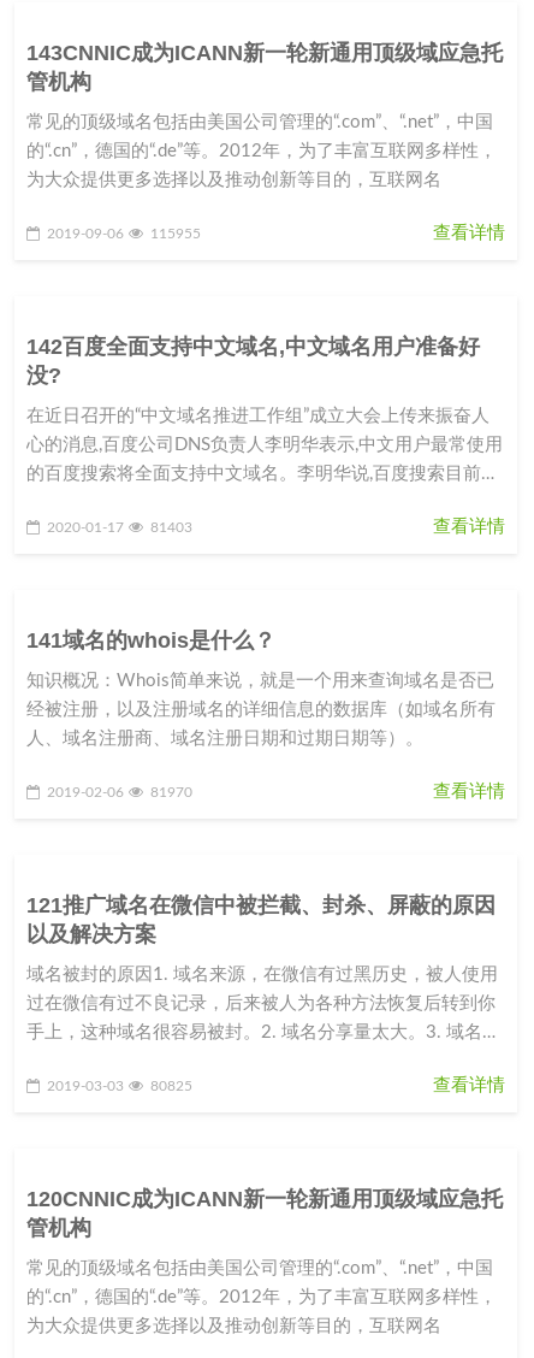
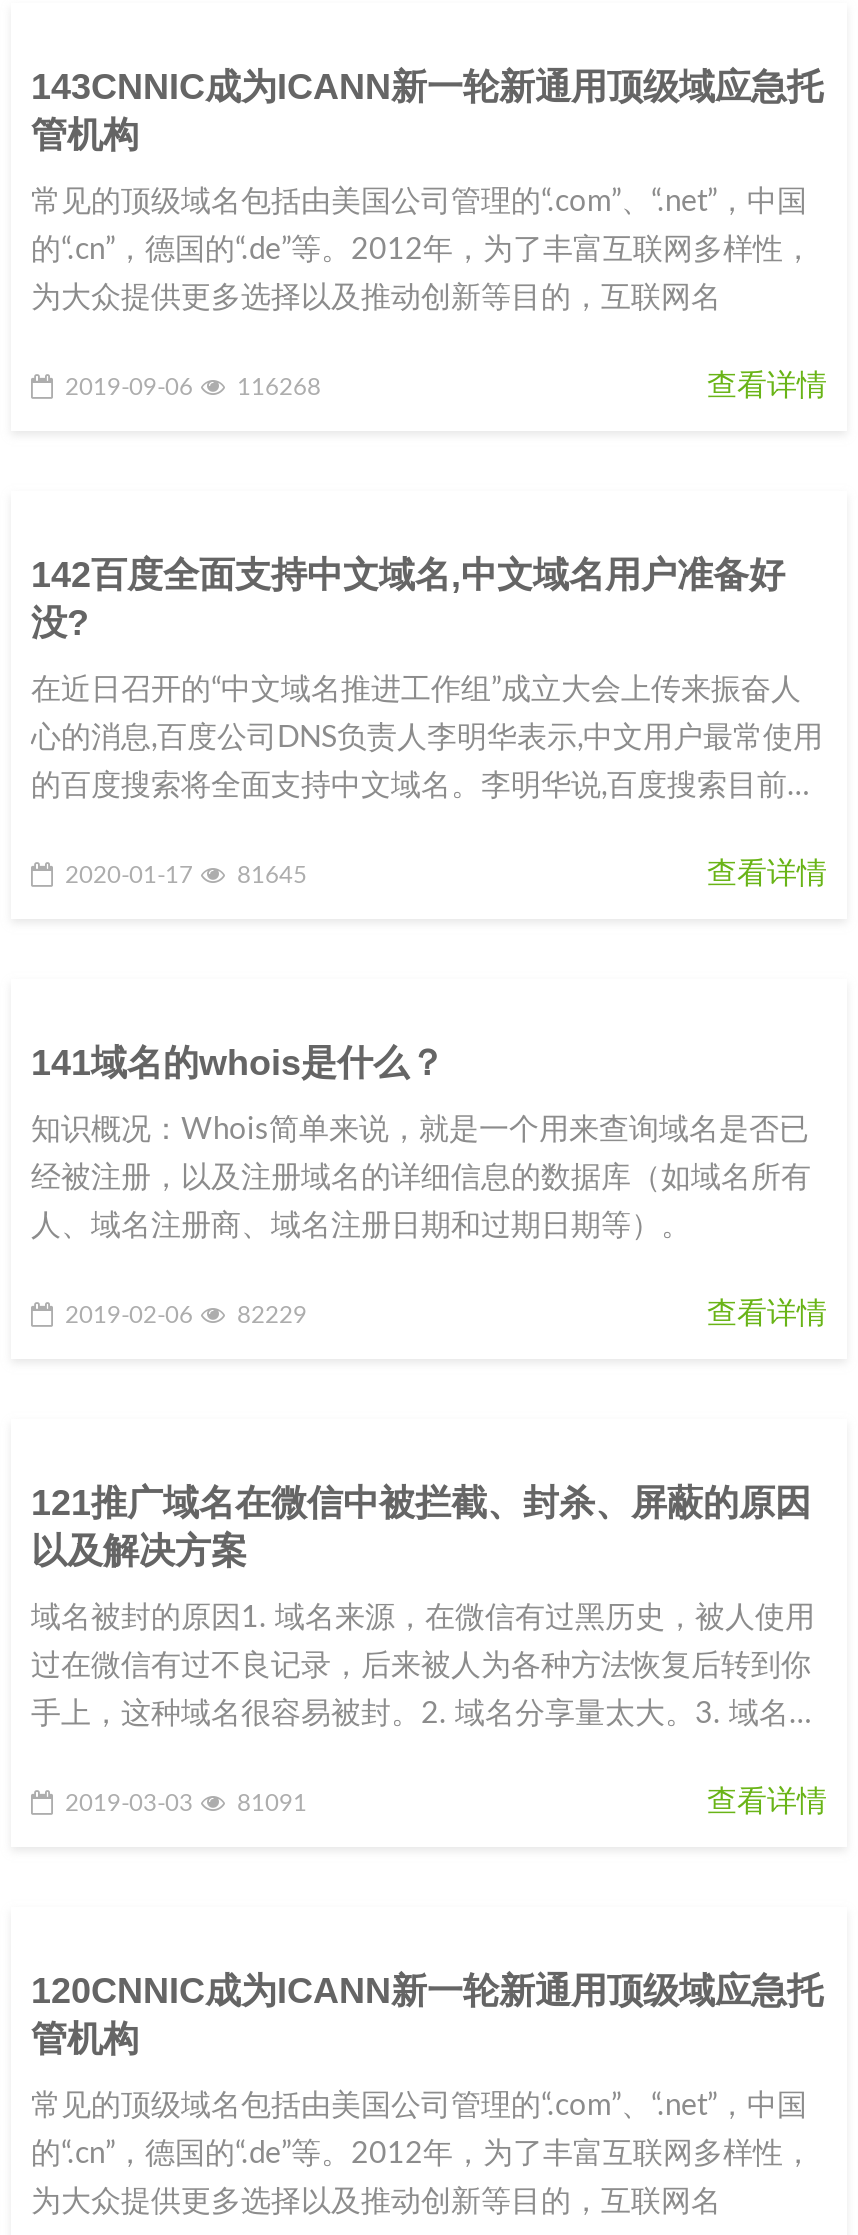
[43,226,201,241] 2019-09-06 115955 -> [59,375,321,399] 2019-09-06 116268
[43,520,192,535] 2020-01-17 81403 -> [59,863,307,887] 2020-01-17 81645
[43,785,192,800] 2019-02-06 81970 -> [59,1303,307,1327] 2019-02-06 82229
[43,1079,192,1093] 2019-03-03 80825 -> [59,1791,307,1815] 2019-03-03 81091

